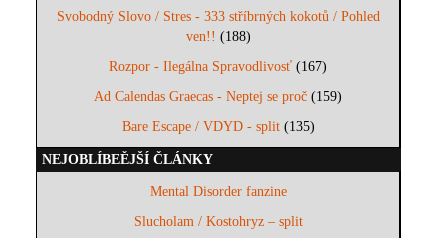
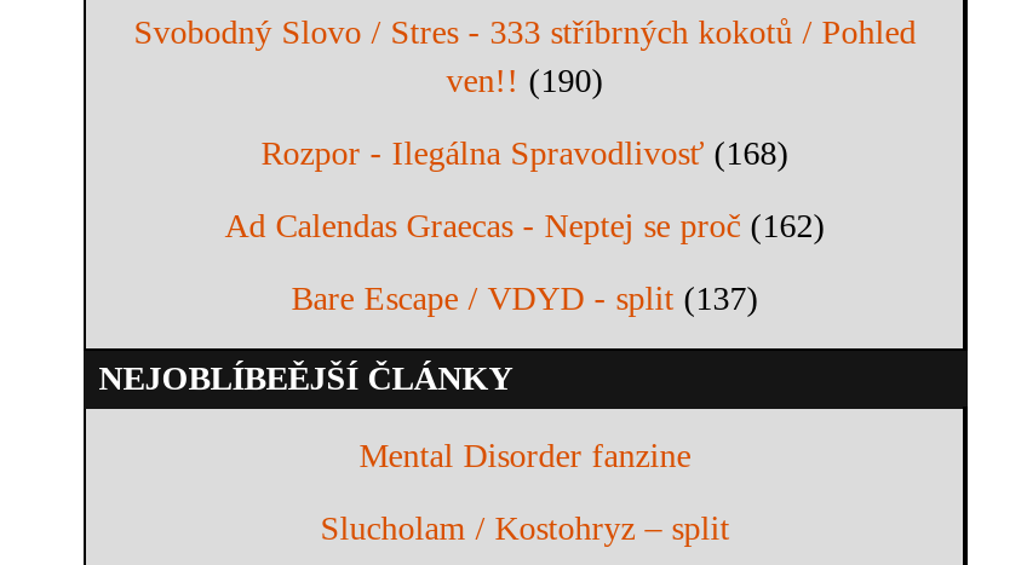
[186,29,251,44] ven!! (188) -> [446,63,604,99] ven!! (190)
[109,59,327,74] Rozpor - Ilegálna Spravodlivosť (167) -> [261,136,789,172] Rozpor - Ilegálna Spravodlivosť (168)
[94,89,342,104] Ad Calendas Graecas - Neptej se proč (159) -> [225,208,825,244] Ad Calendas Graecas - Neptej se proč (162)
[122,119,315,134] Bare Escape / VDYD - split (135) -> [291,281,759,317] Bare Escape / VDYD - split (137)

